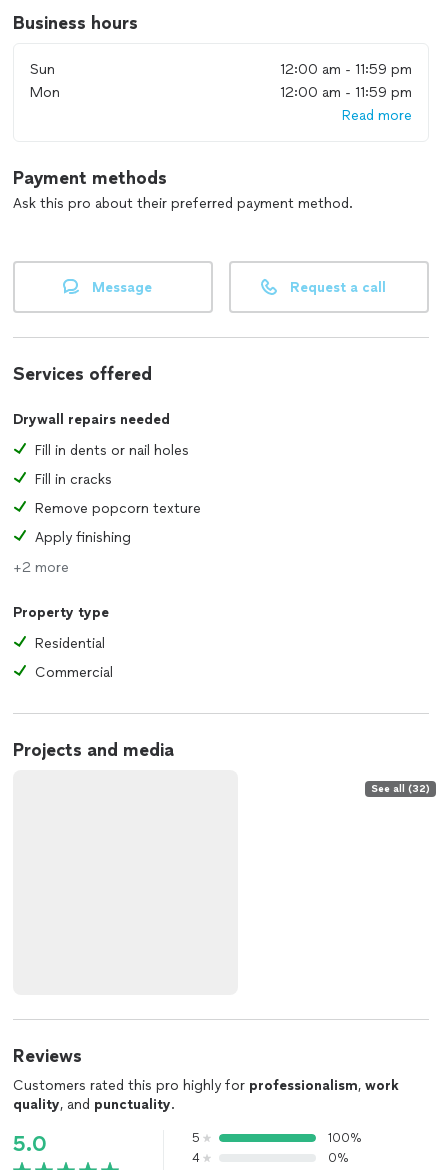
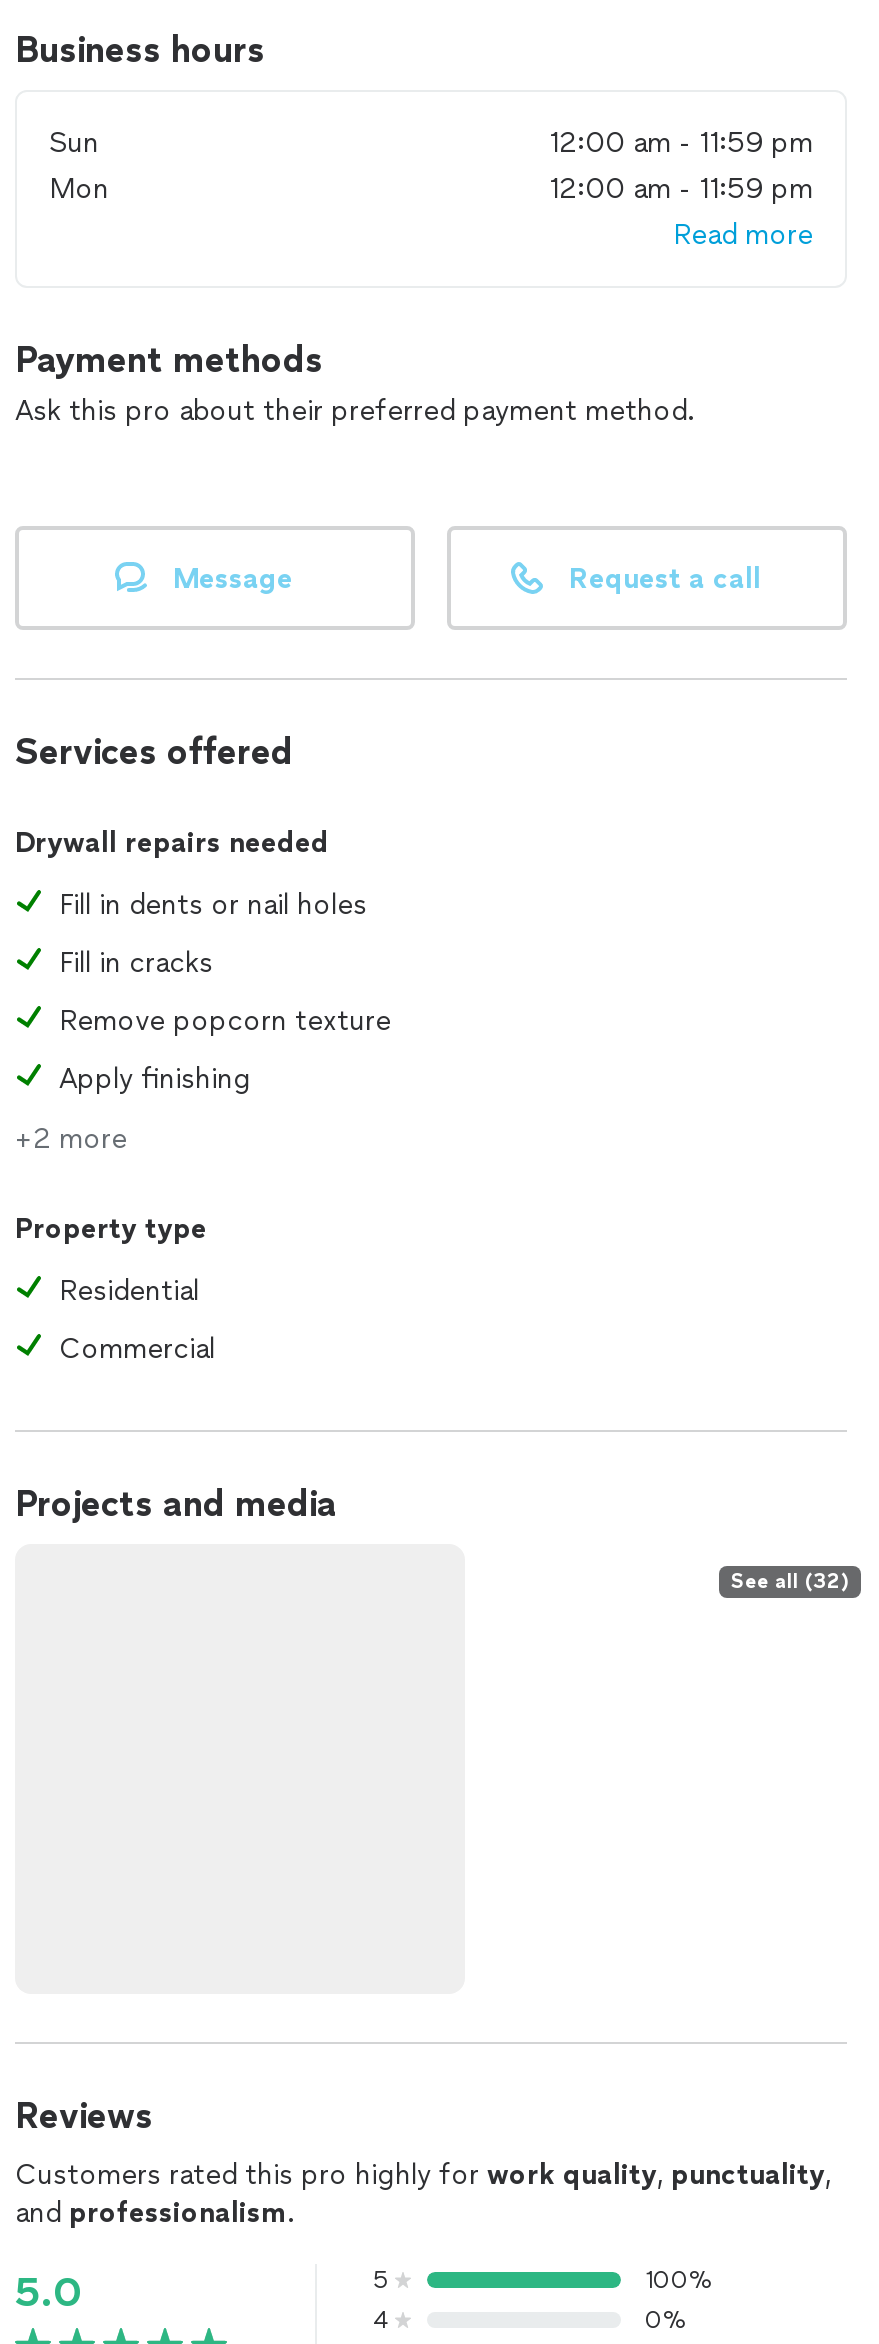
[13,1077,399,1113] Customers rated this pro highly for professionalism, work | quality, and punctuality. -> [15,2158,831,2230] Customers rated this pro highly for work quality, punctuality, | and professionalism.

